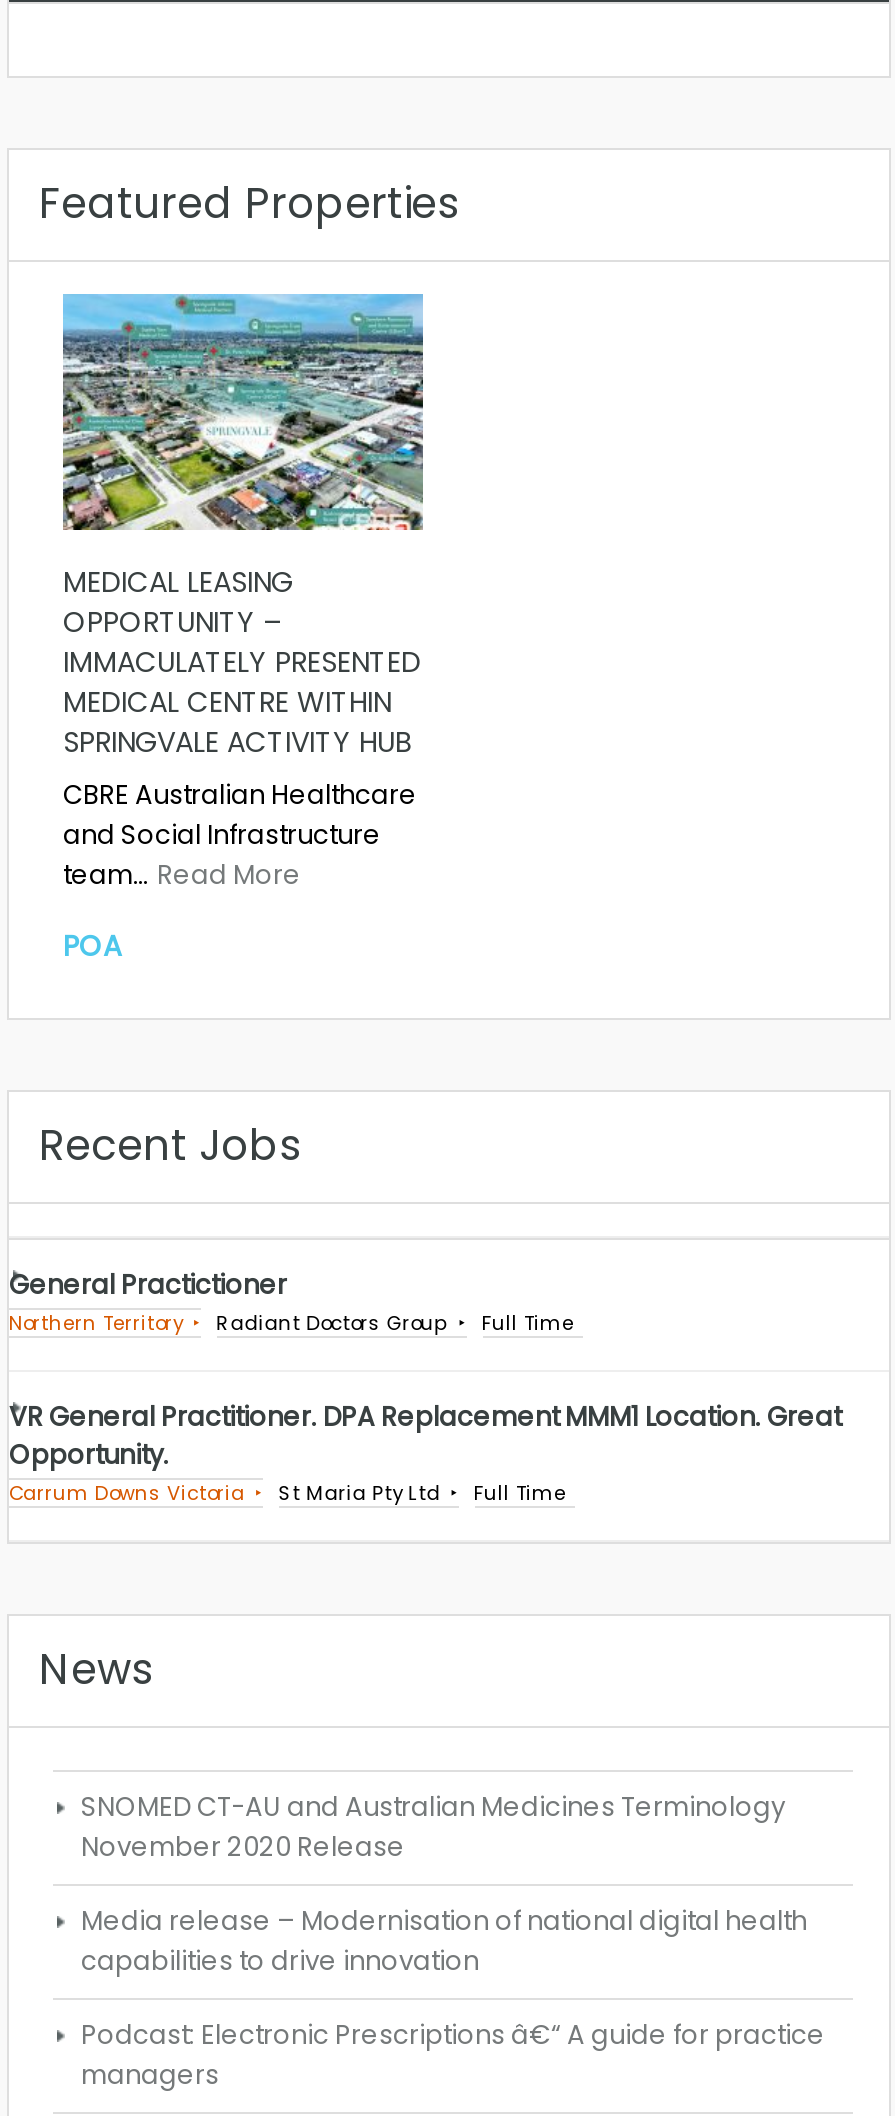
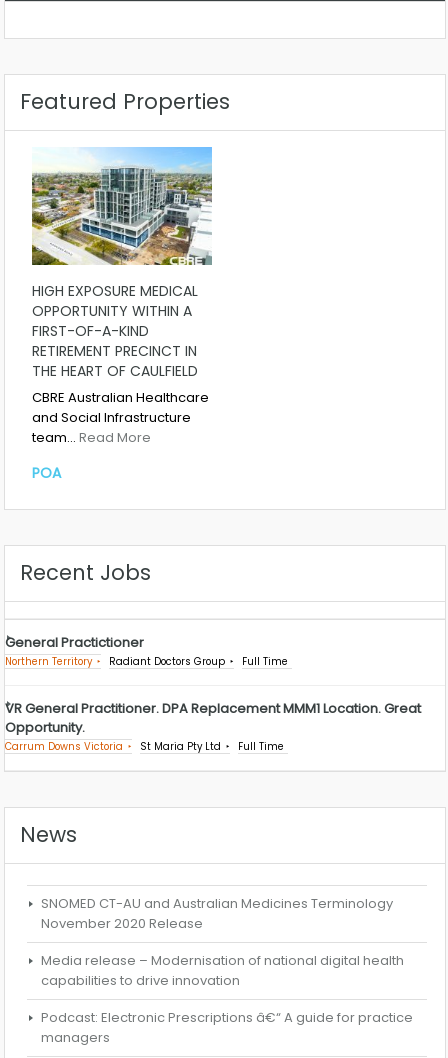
[61,292,425,762] [image] | MEDICAL LEASING | OPPORTUNITY – | IMMACULATELY PRESENTED | MEDICAL CENTRE WITHIN | SPRINGVALE ACTIVITY HUB -> [31,147,213,381] [image] | HIGH EXPOSURE MEDICAL | OPPORTUNITY WITHIN A | FIRST-OF-A-KIND | RETIREMENT PRECINCT IN | THE HEART OF CAULFIELD

